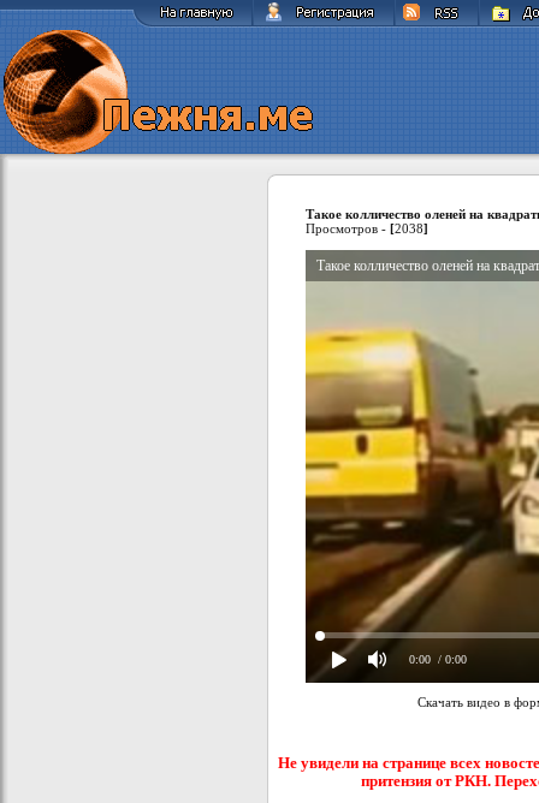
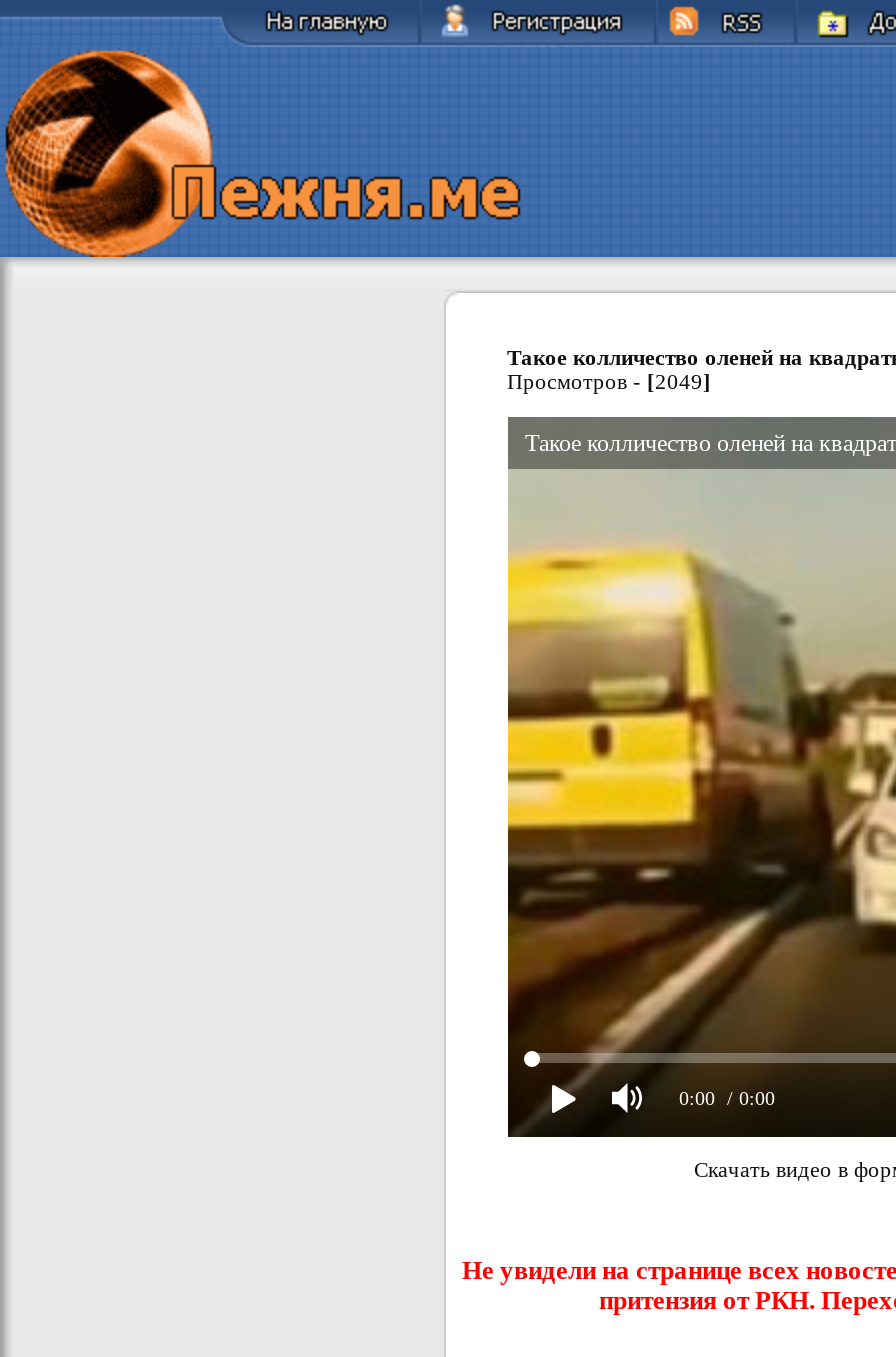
[305,221,428,236] Просмотров - [2038] -> [507,369,711,393] Просмотров - [2049]

